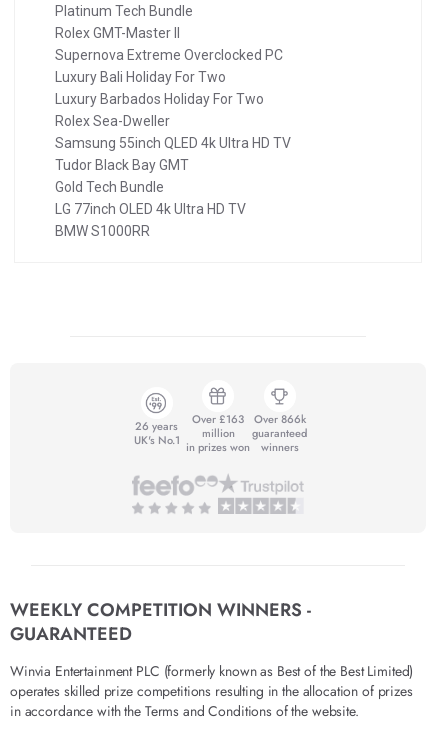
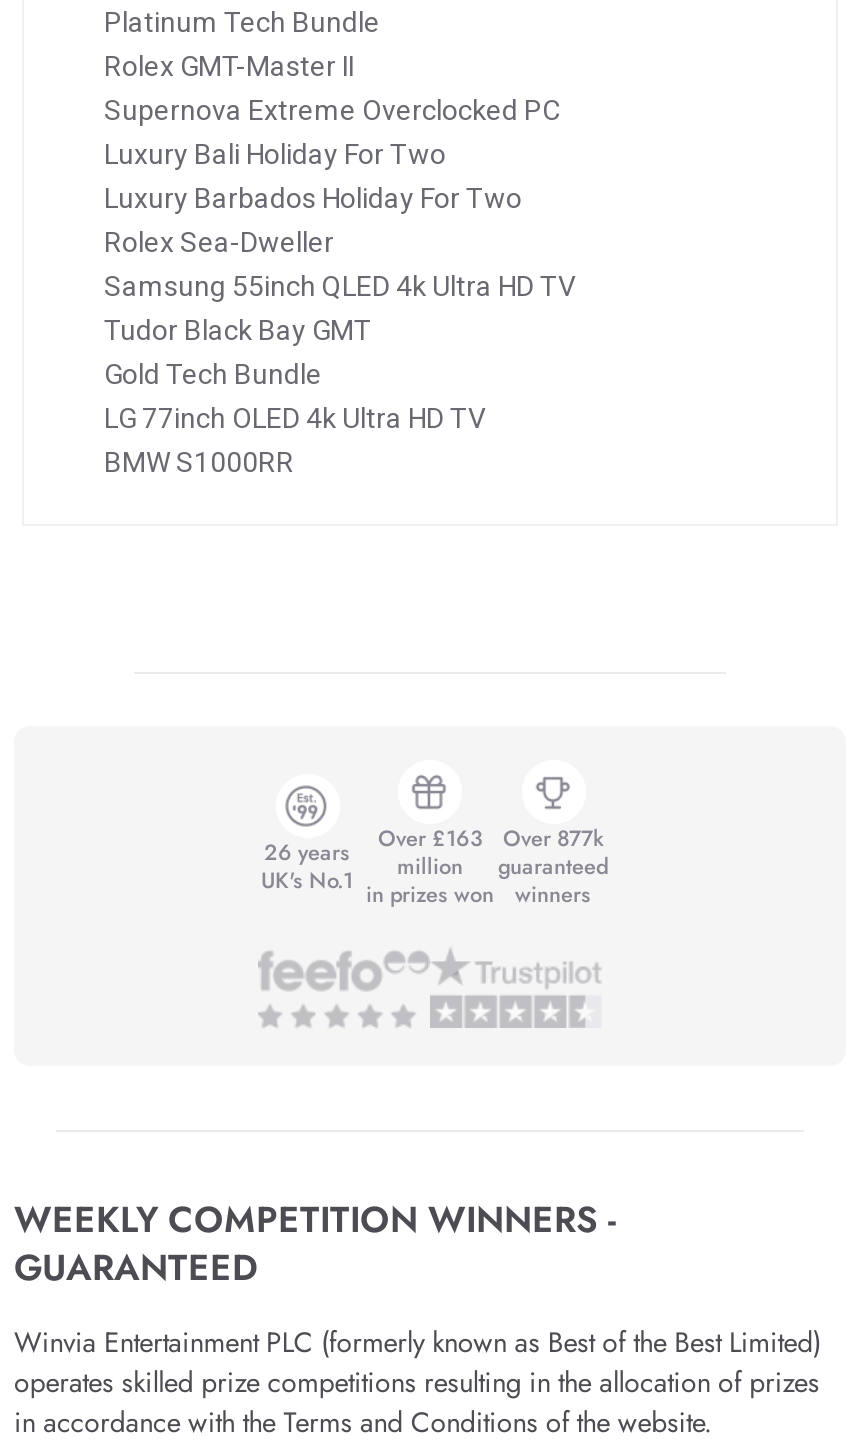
[133,411,307,455] UK's No.1 26 years in prizes won Over £163 million guaranteed Over 866k winners -> [261,822,608,910] UK's No.1 26 years in prizes won Over £163 million guaranteed Over 877k winners

